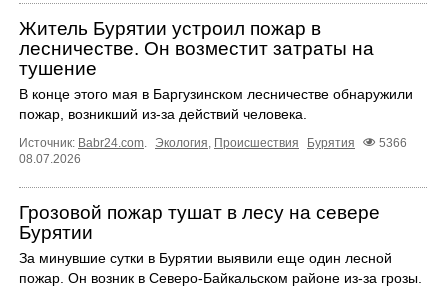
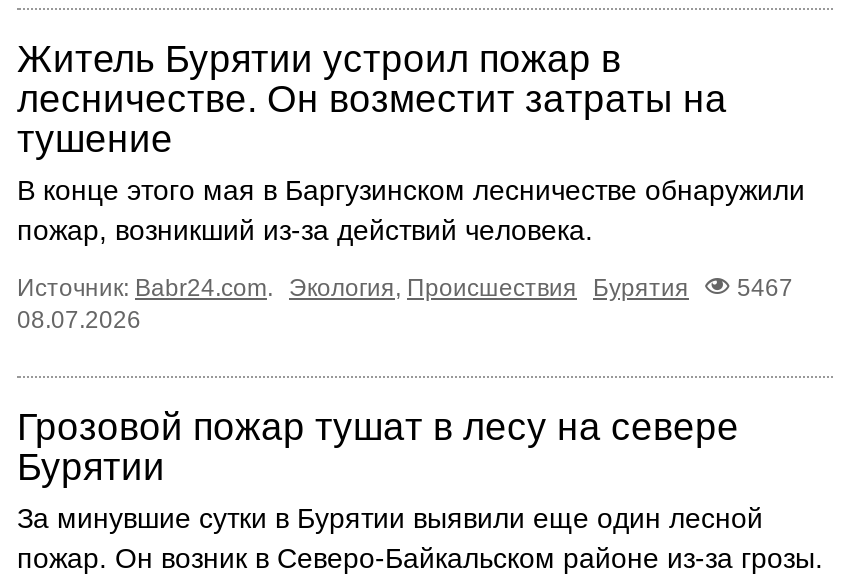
[19,136,407,150] Источник: Babr24.com. Экология, Происшествия Бурятия 5366 -> [17,273,793,301] Источник: Babr24.com. Экология, Происшествия Бурятия 5467

